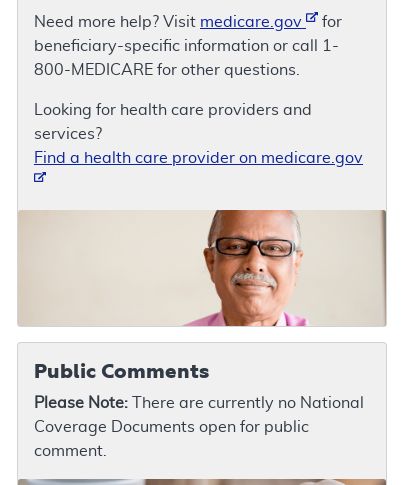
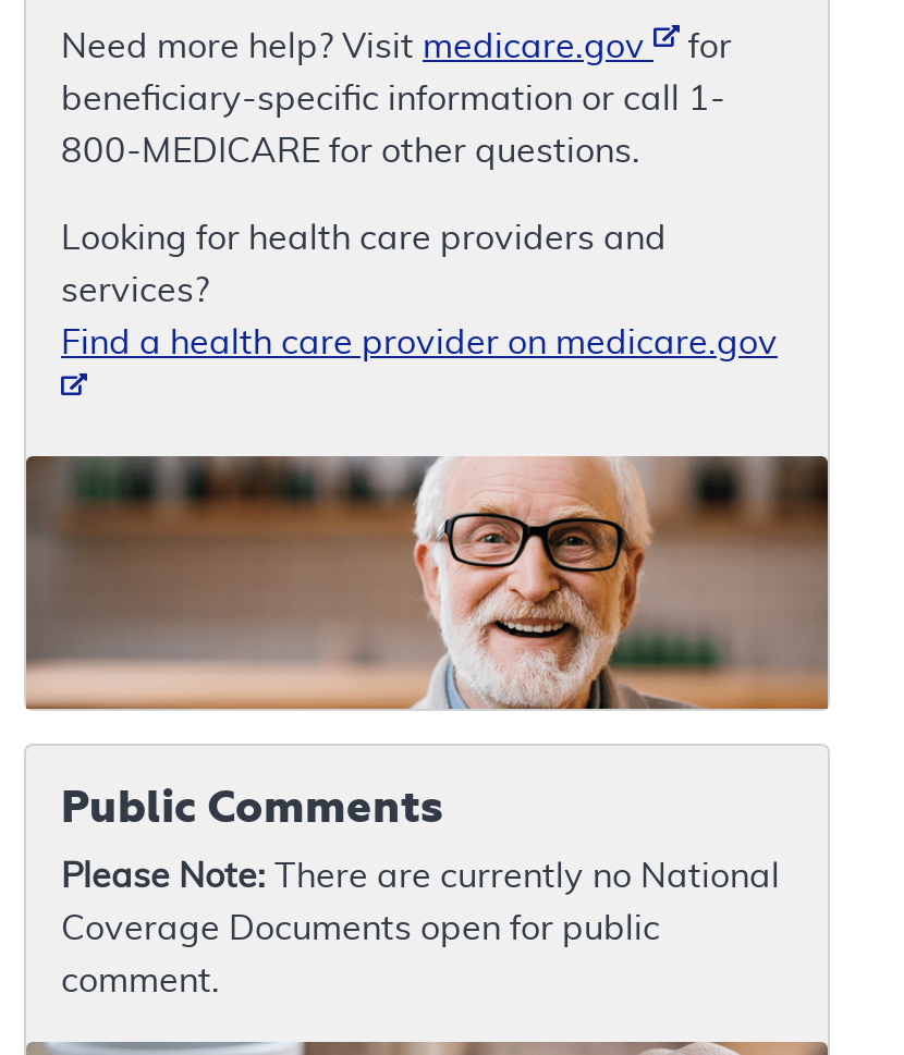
[18,209,387,327] [image] -> [24,454,828,711] [image]

